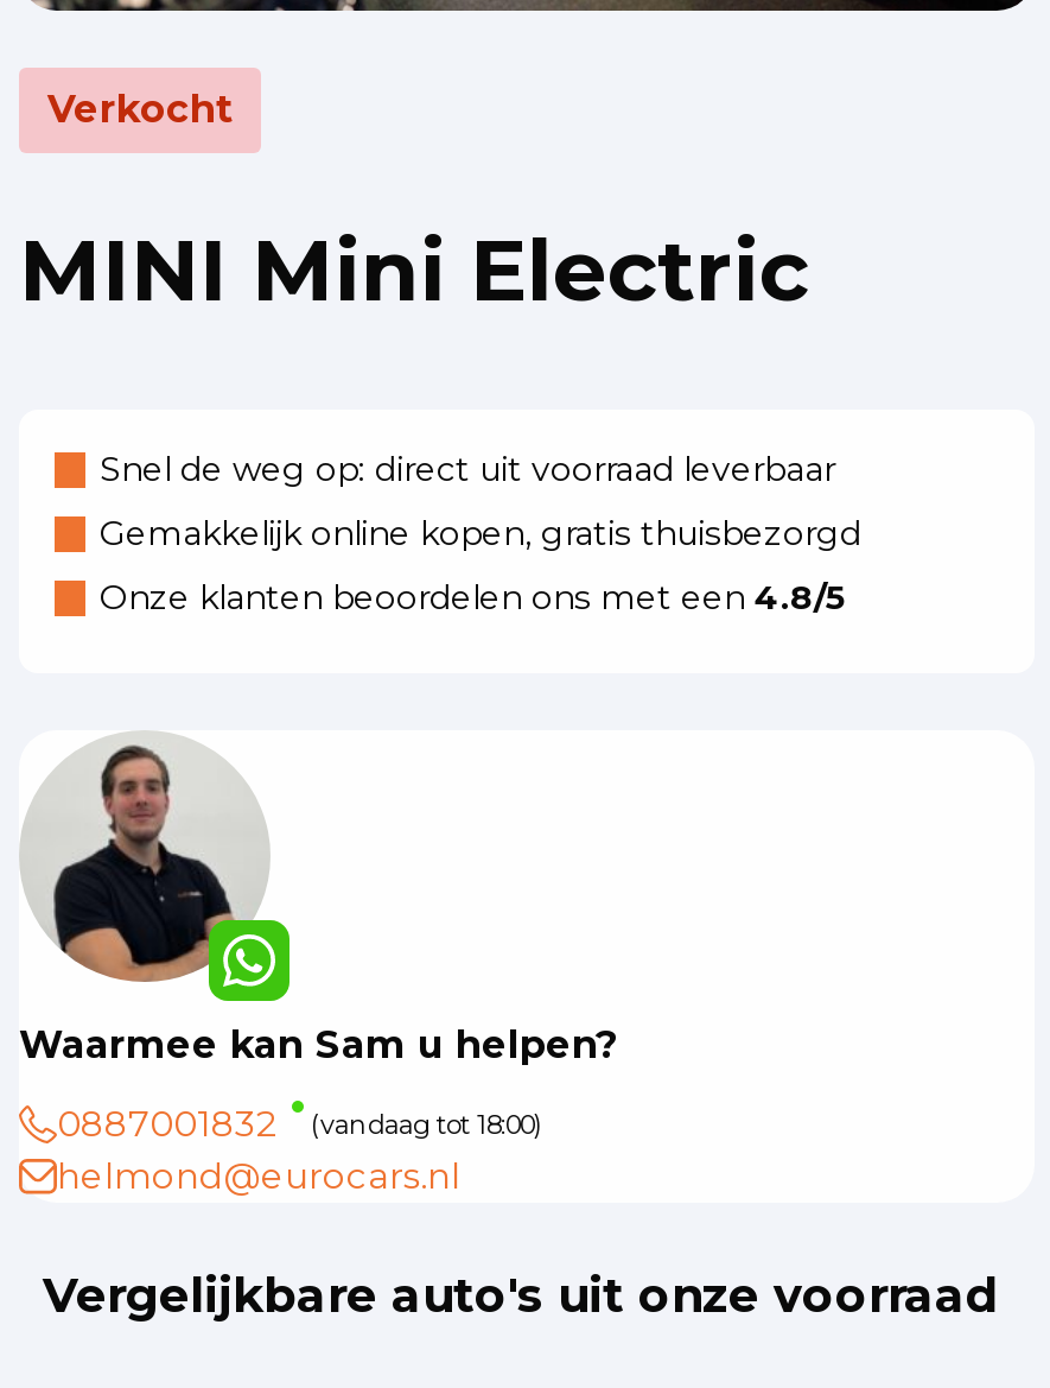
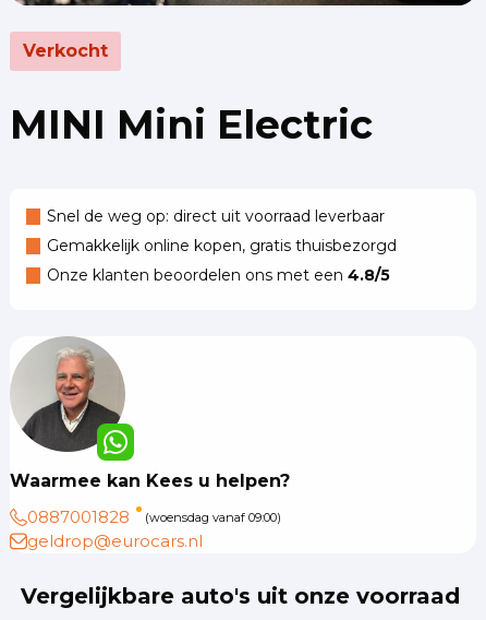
[19,736,617,1068] [image] | Waarmee kan Sam u helpen? -> [10,337,290,491] [image] | Waarmee kan Kees u helpen?
[57,1101,543,1199] 0887001832 | (vandaag tot 18:00) | helmond@eurocars.nl -> [27,506,281,551] 0887001828 | (woensdag vanaf 09:00) | geldrop@eurocars.nl

